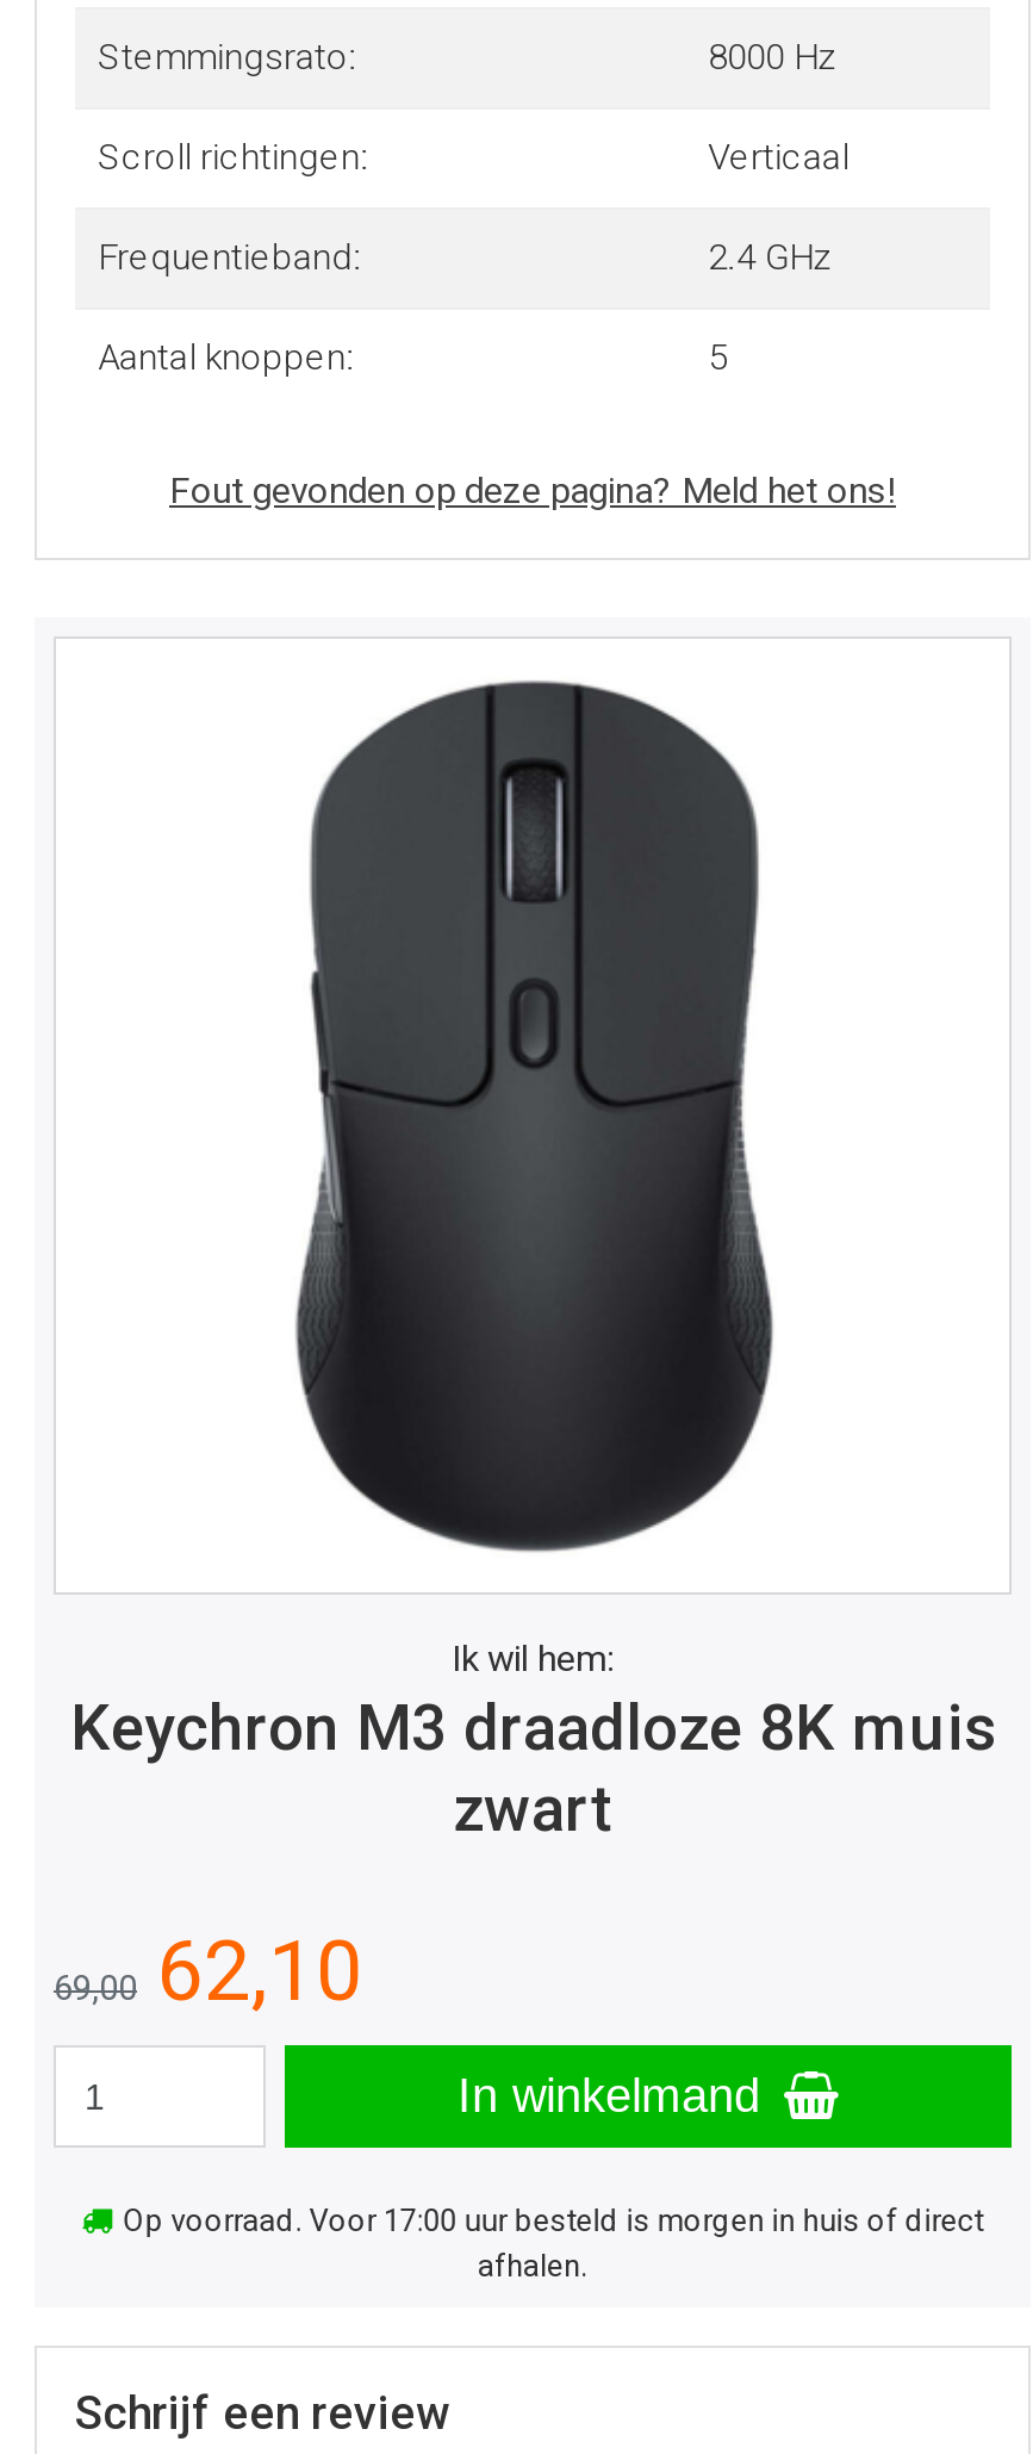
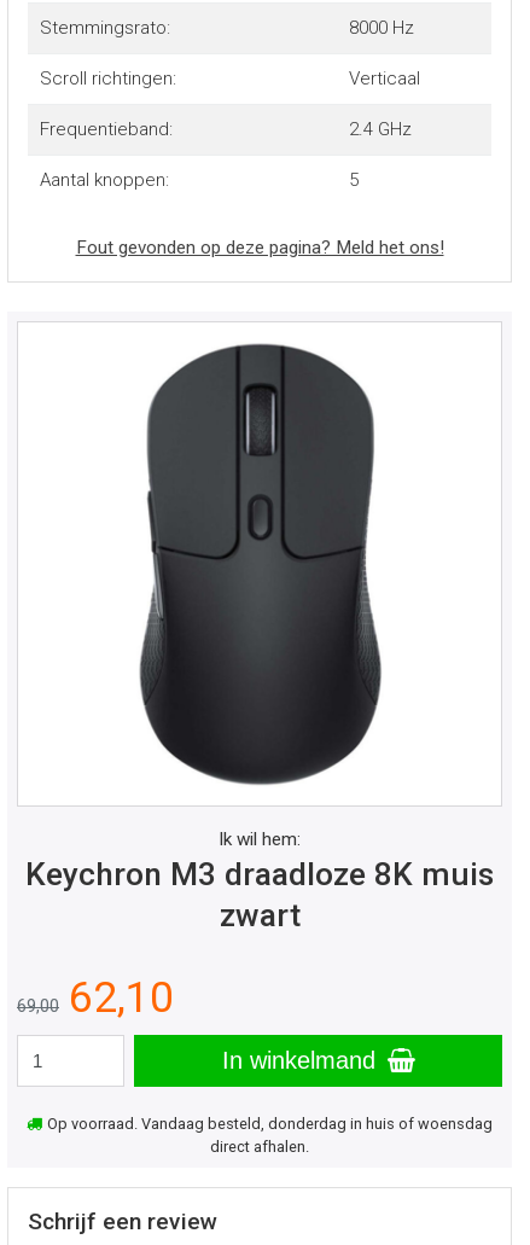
[116,2202,984,2283] Op voorraad. Voor 17:00 uur besteld is morgen in huis of direct | afhalen. -> [44,1114,493,1155] Op voorraad. Vandaag besteld, donderdag in huis of woensdag | direct afhalen.

